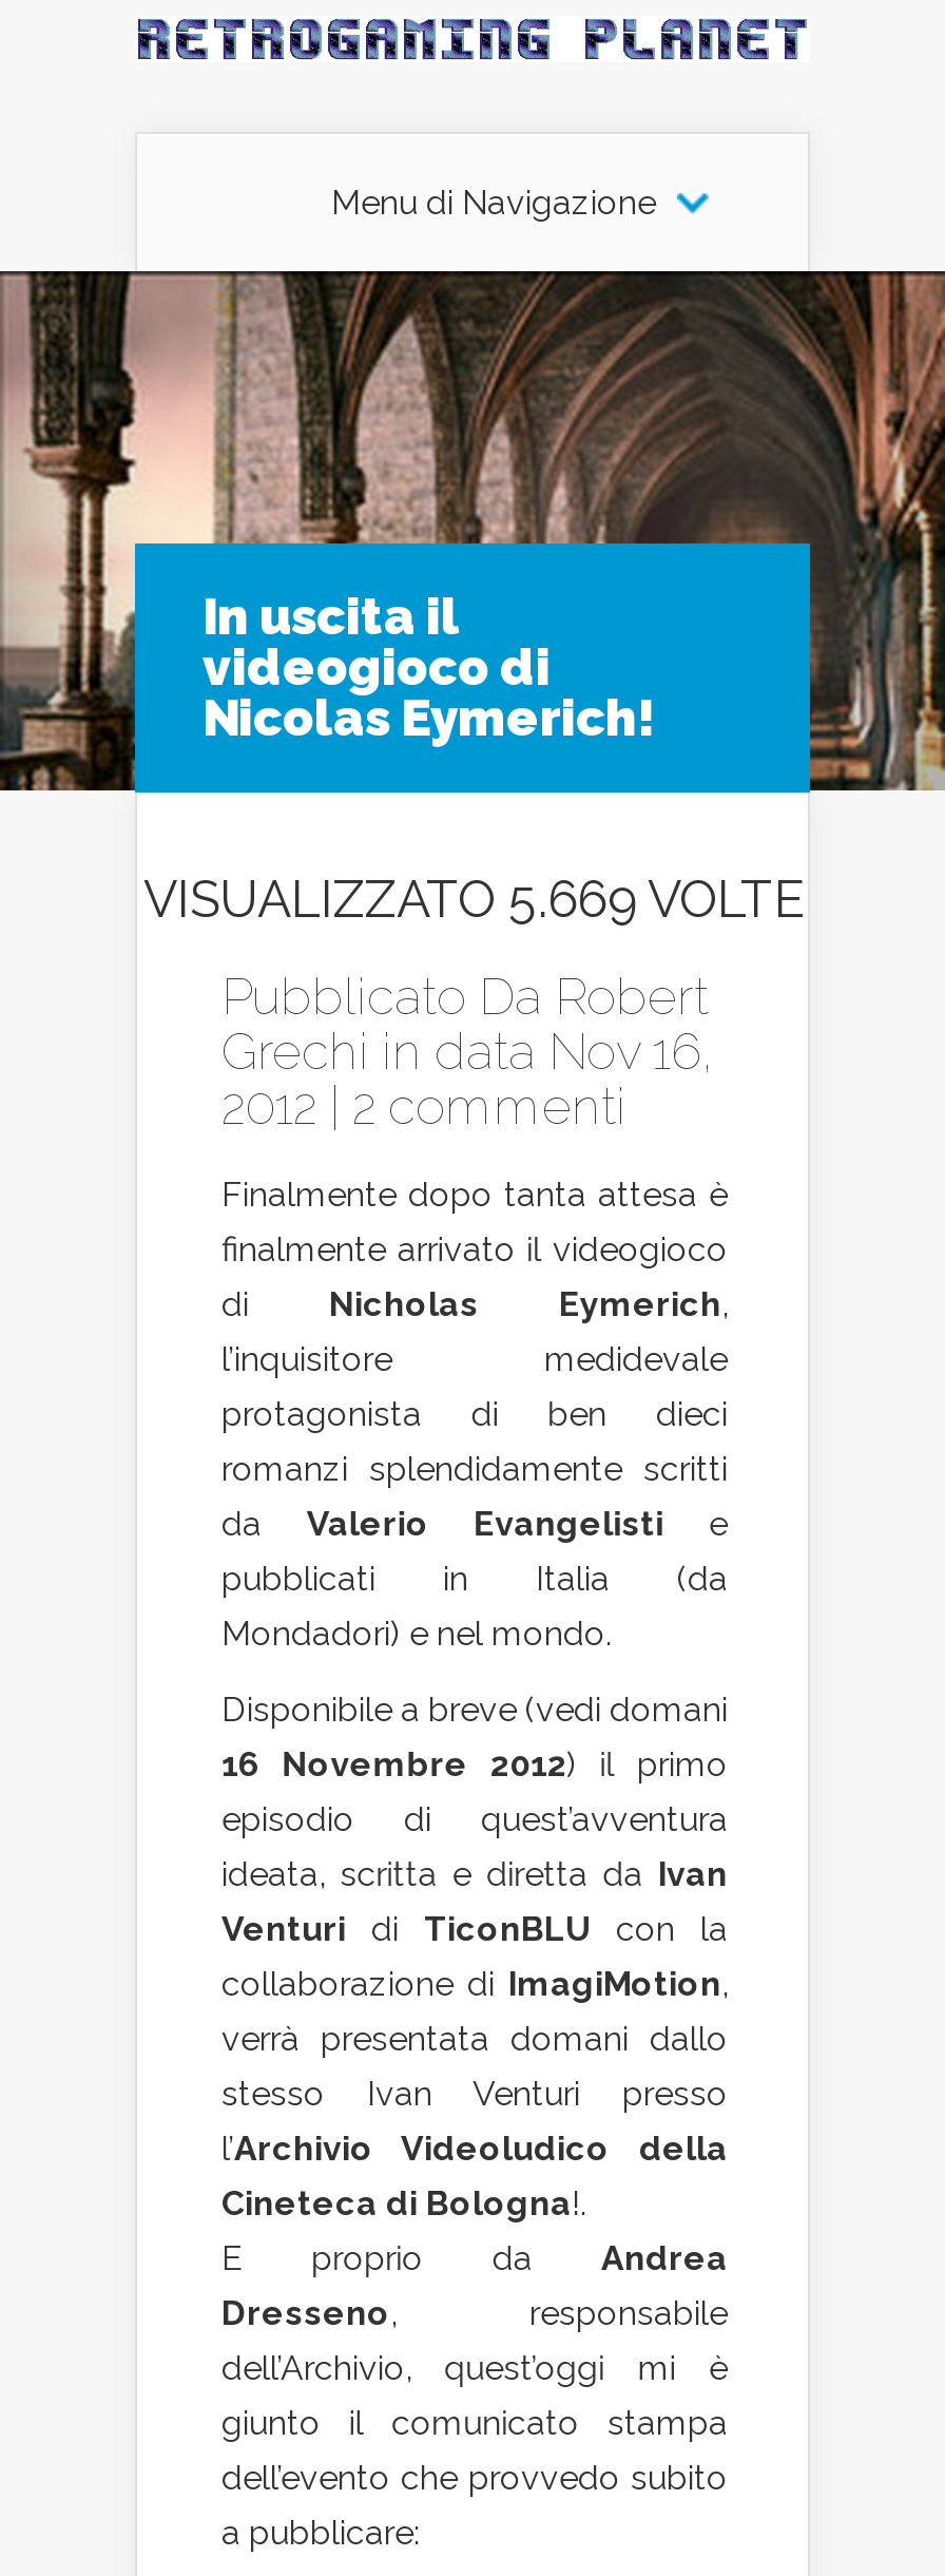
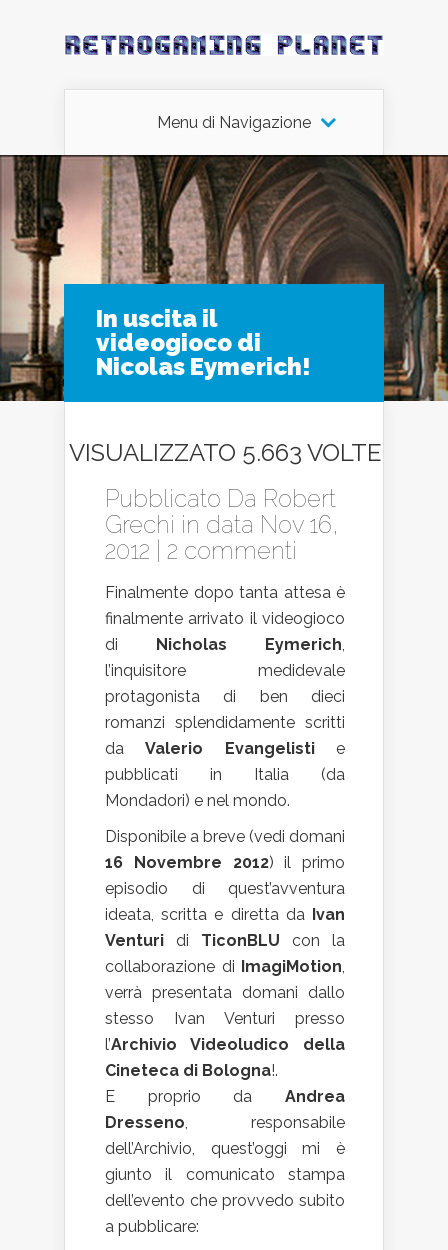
[143,869,806,931] VISUALIZZATO 5.669 VOLTE -> [68,438,381,467] VISUALIZZATO 5.663 VOLTE

